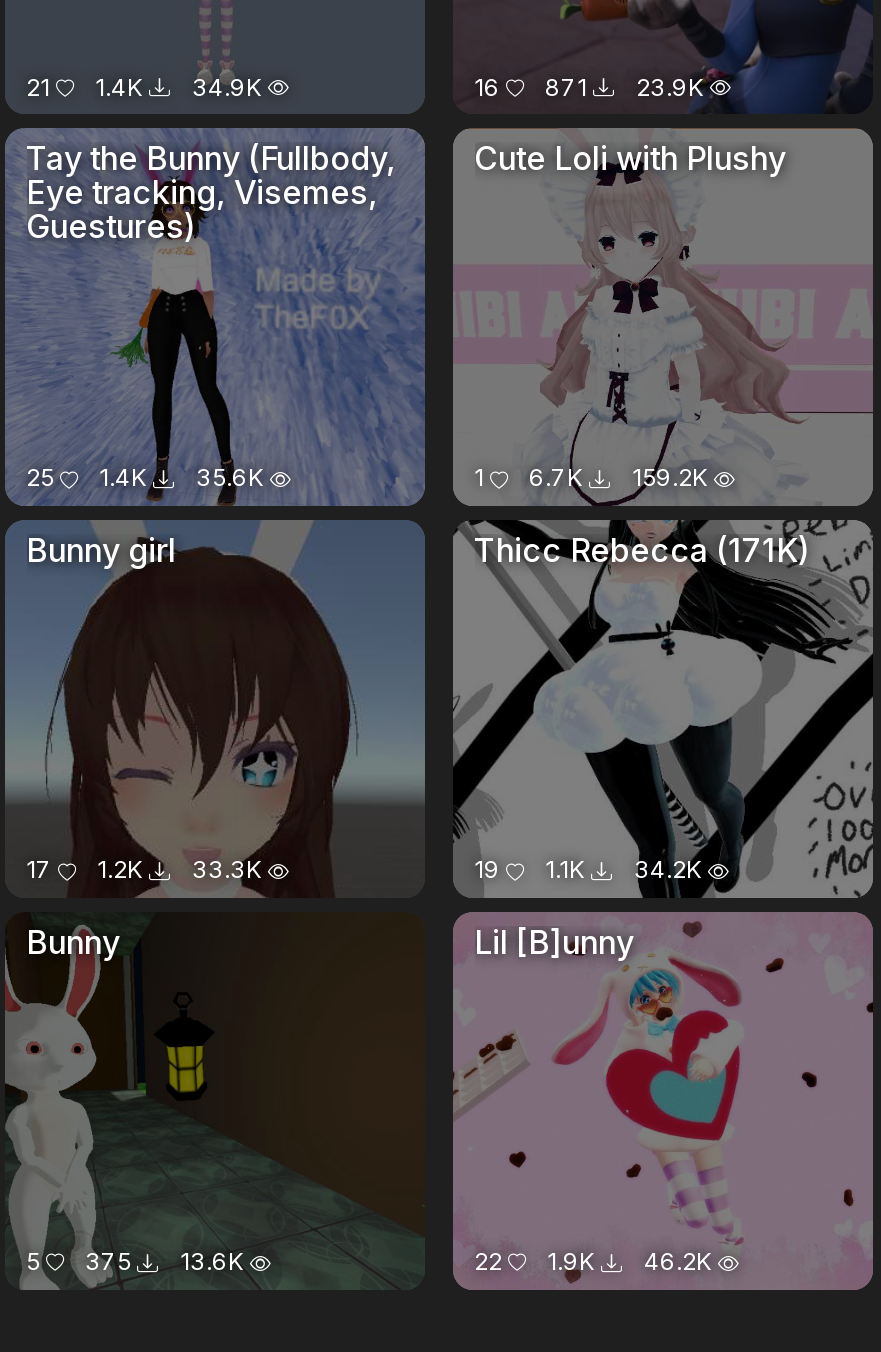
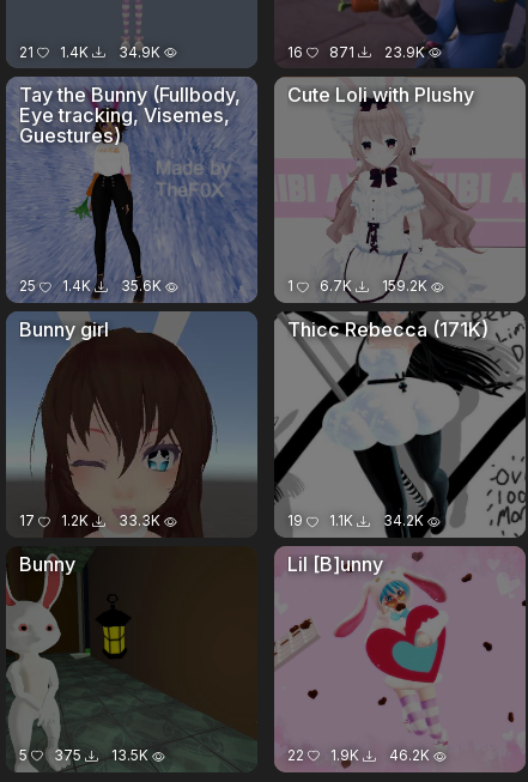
[26,1247,244,1277] 5 375 13.6K -> [19,746,148,764] 5 375 13.5K

